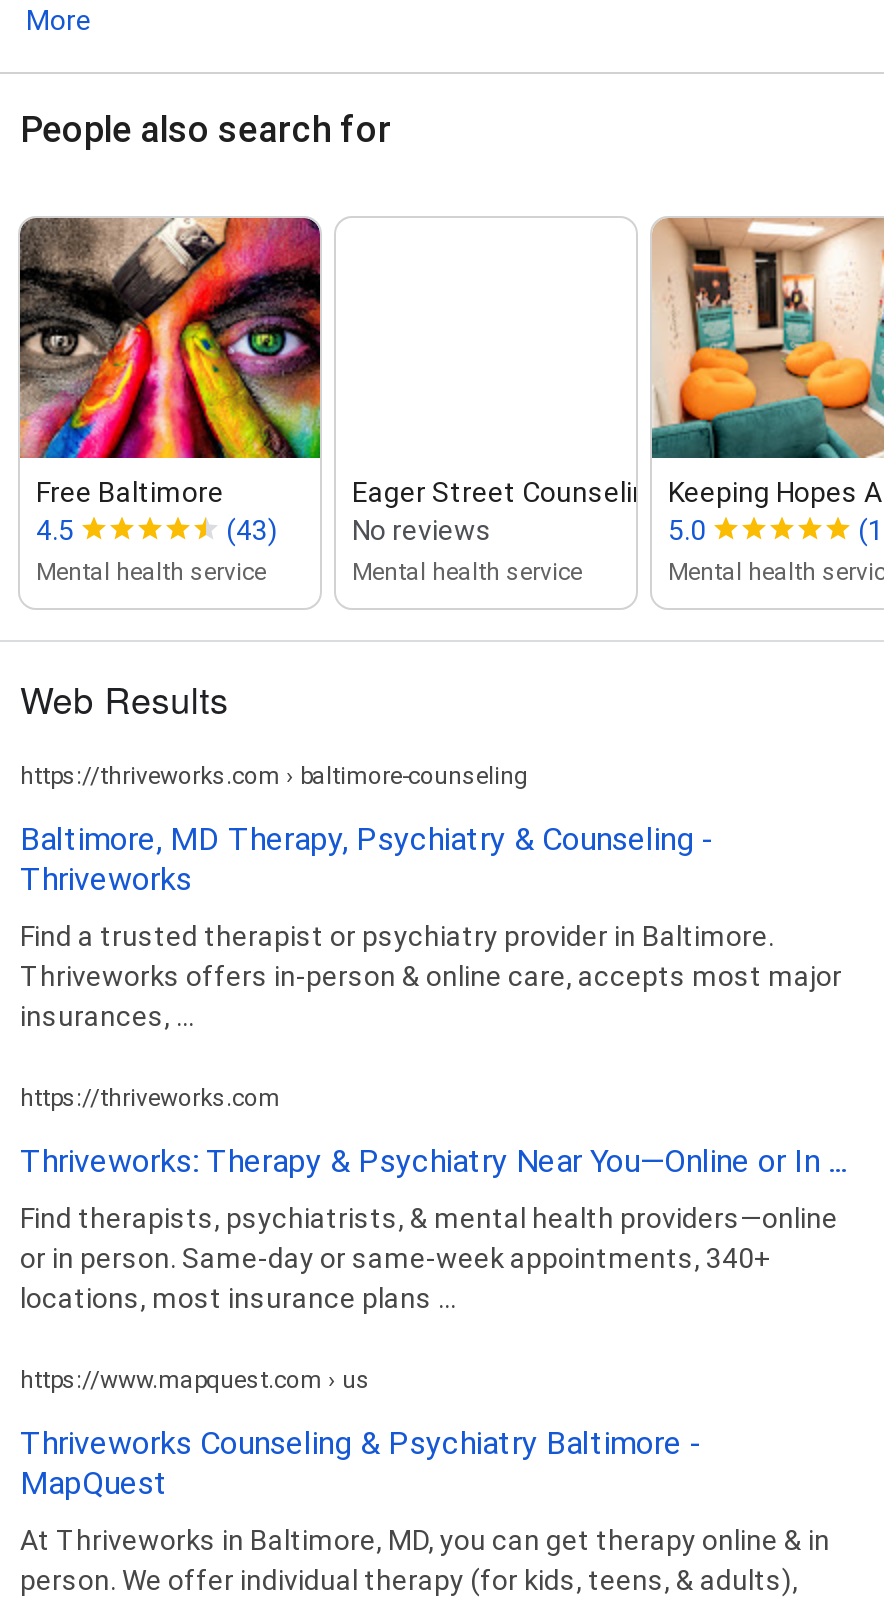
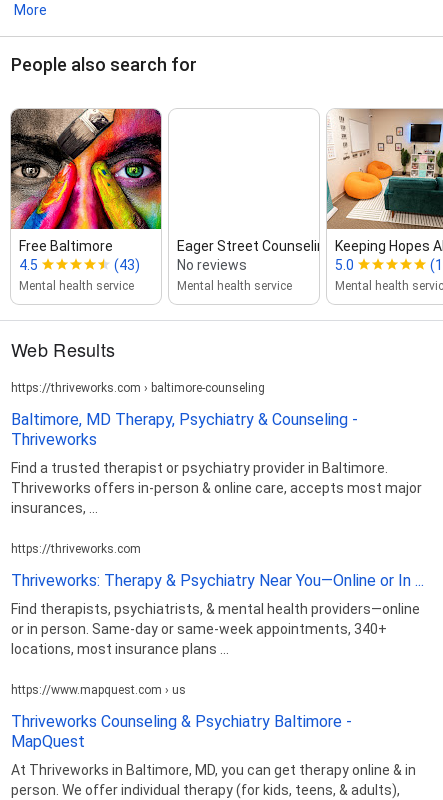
[650,218,878,460] [image] -> [326,109,440,230] [image]

